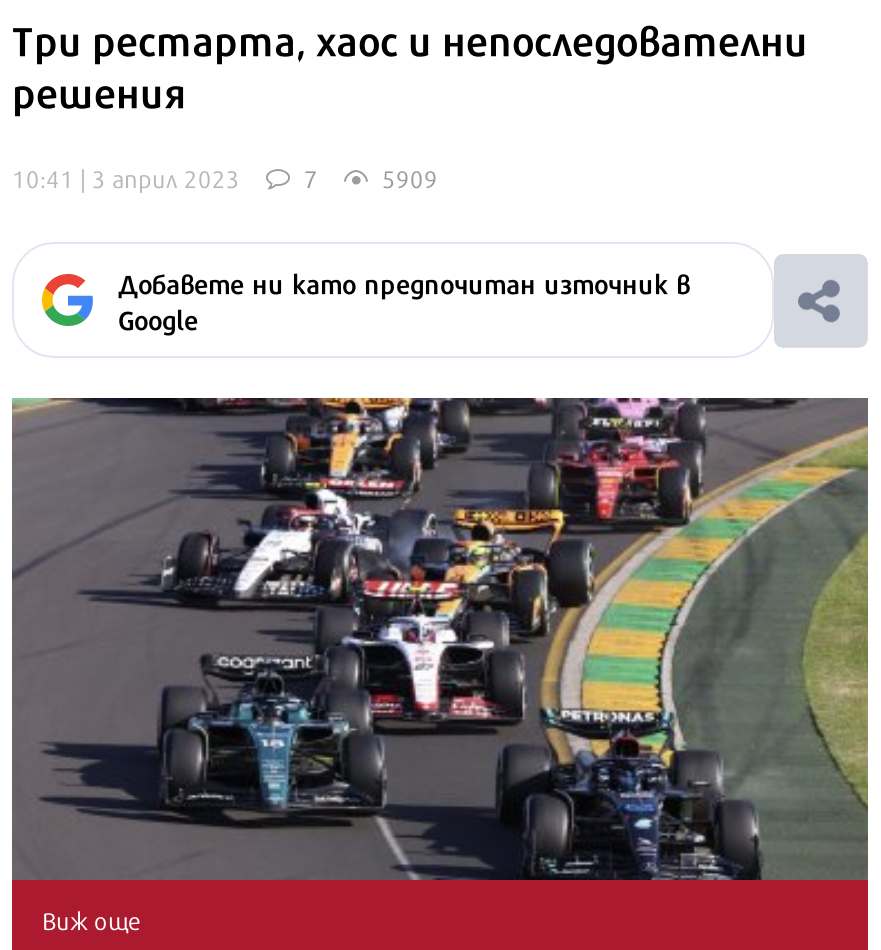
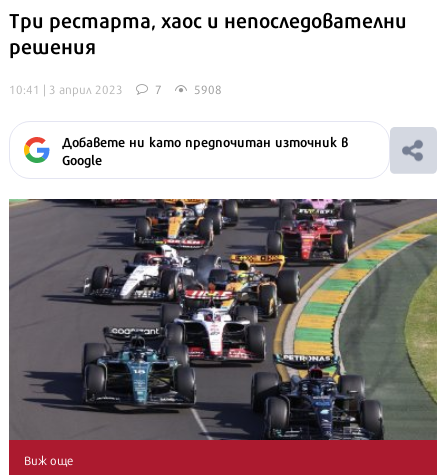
[382,160,438,196] 5909 -> [194,80,222,98] 5908

